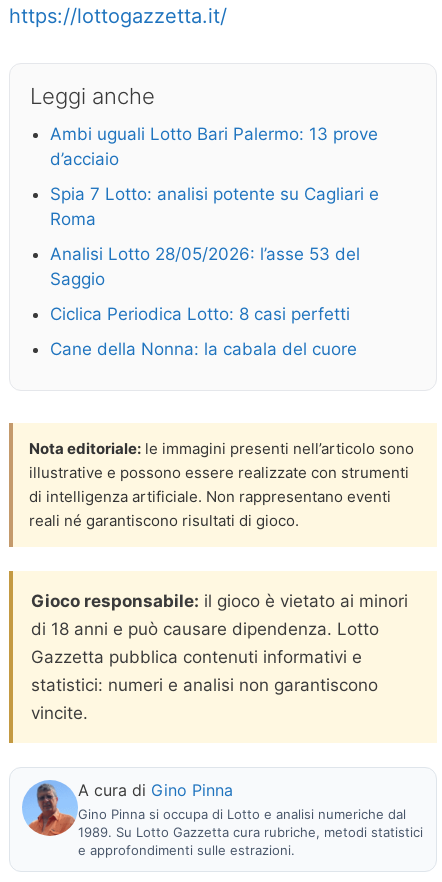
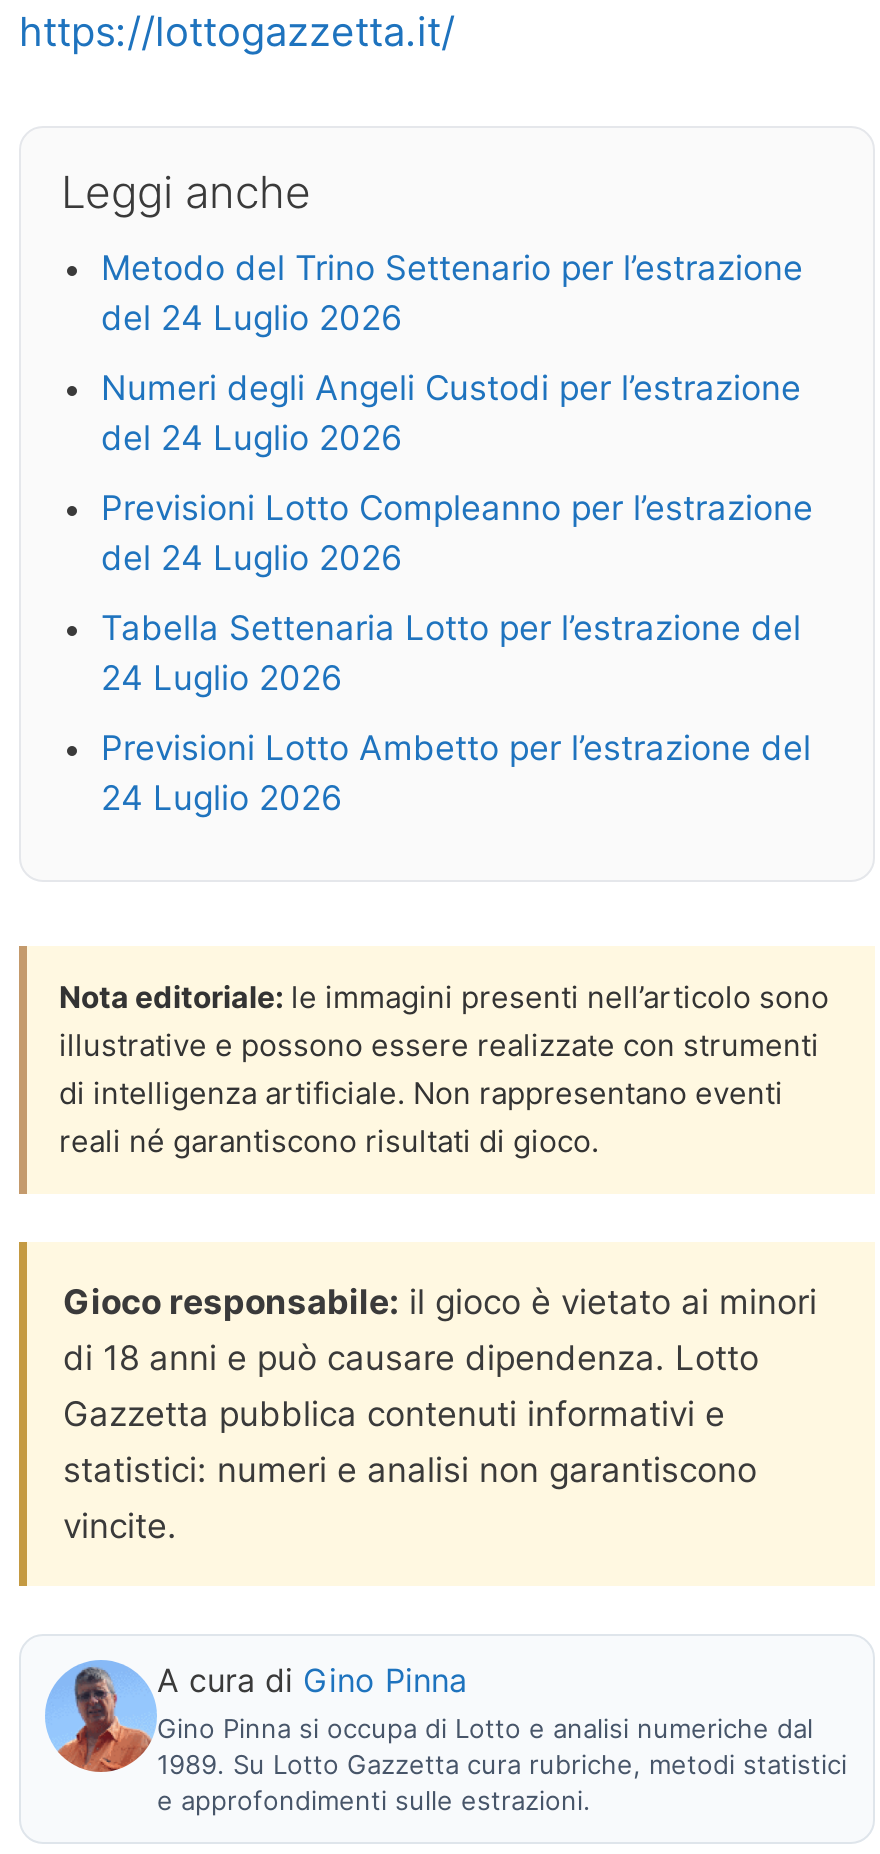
[50,124,378,169] Ambi uguali Lotto Bari Palermo: 13 prove | d’acciaio -> [101,248,803,338] Metodo del Trino Settenario per l’estrazione | del 24 Luglio 2026
[50,184,379,229] Spia 7 Lotto: analisi potente su Cagliari e | Roma -> [101,368,801,458] Numeri degli Angeli Custodi per l’estrazione | del 24 Luglio 2026
[50,244,360,289] Analisi Lotto 28/05/2026: l’asse 53 del | Saggio -> [101,488,813,578] Previsioni Lotto Compleanno per l’estrazione | del 24 Luglio 2026
[50,304,350,324] Ciclica Periodica Lotto: 8 casi perfetti -> [101,608,801,698] Tabella Settenaria Lotto per l’estrazione del | 24 Luglio 2026
[50,339,357,359] Cane della Nonna: la cabala del cuore -> [101,728,811,818] Previsioni Lotto Ambetto per l’estrazione del | 24 Luglio 2026

